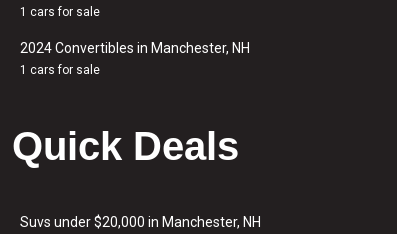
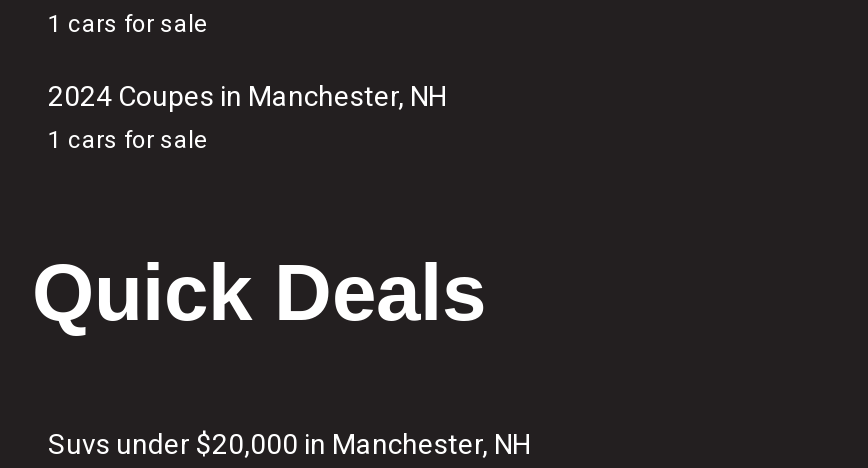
[20,40,250,56] 2024 Convertibles in Manchester, NH -> [48,80,446,112] 2024 Coupes in Manchester, NH

